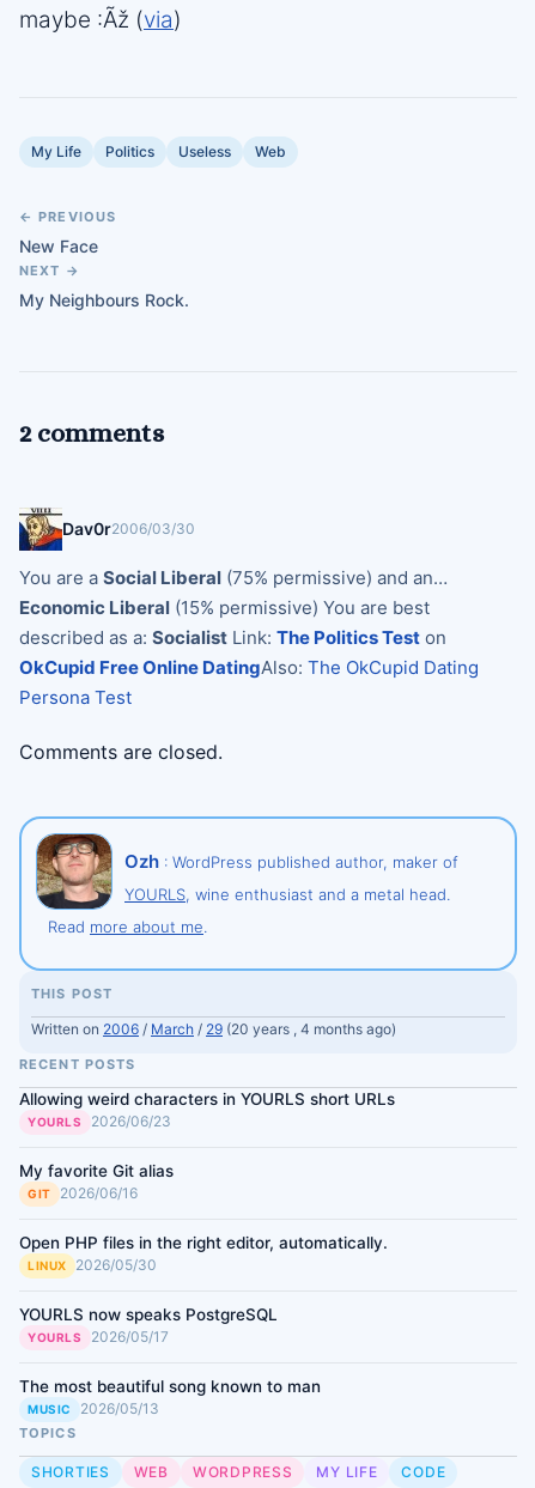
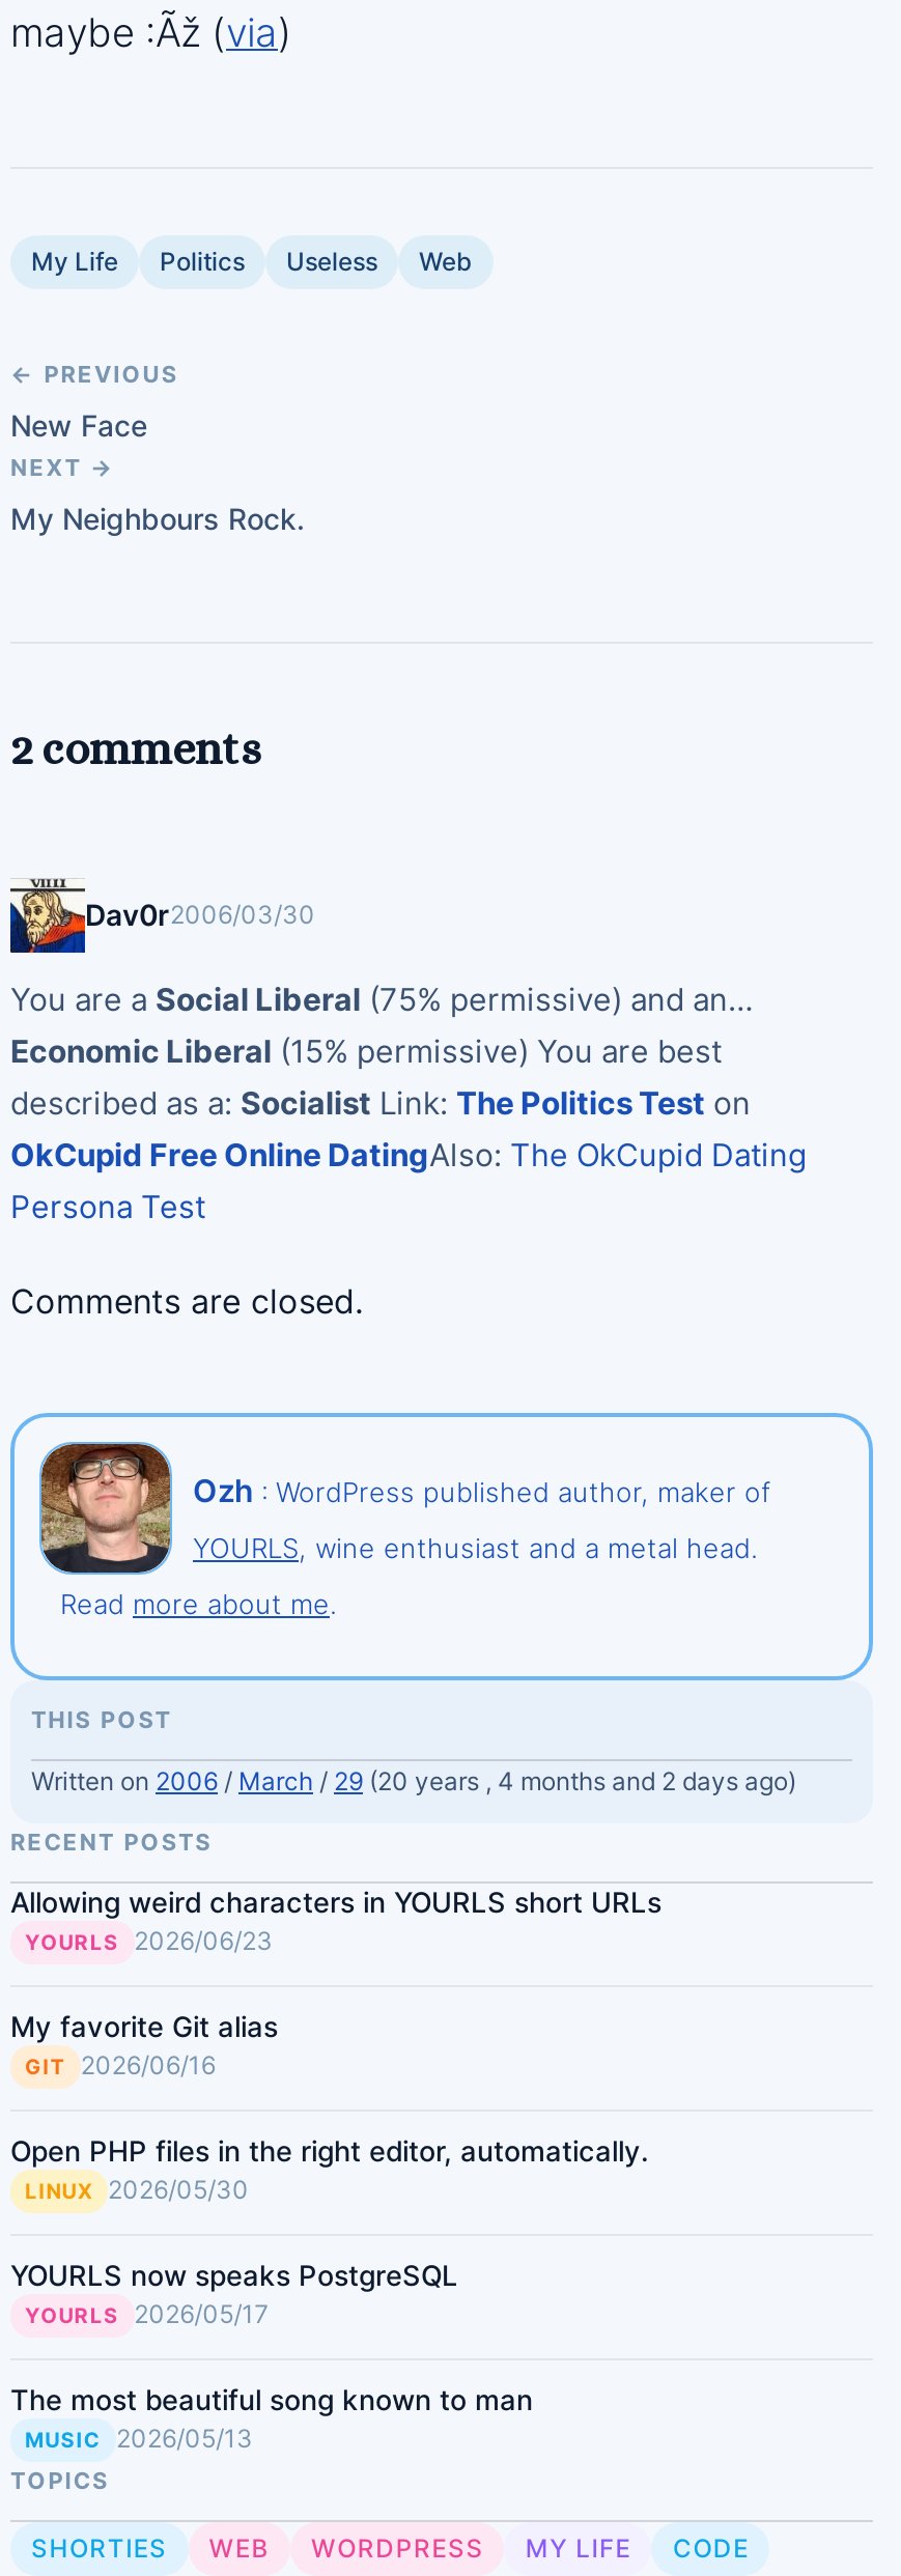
[31,1020,396,1038] Written on 2006 / March / 29 (20 years , 4 months ago) -> [31,1765,796,1796] Written on 2006 / March / 29 (20 years , 4 months and 2 days ago)

